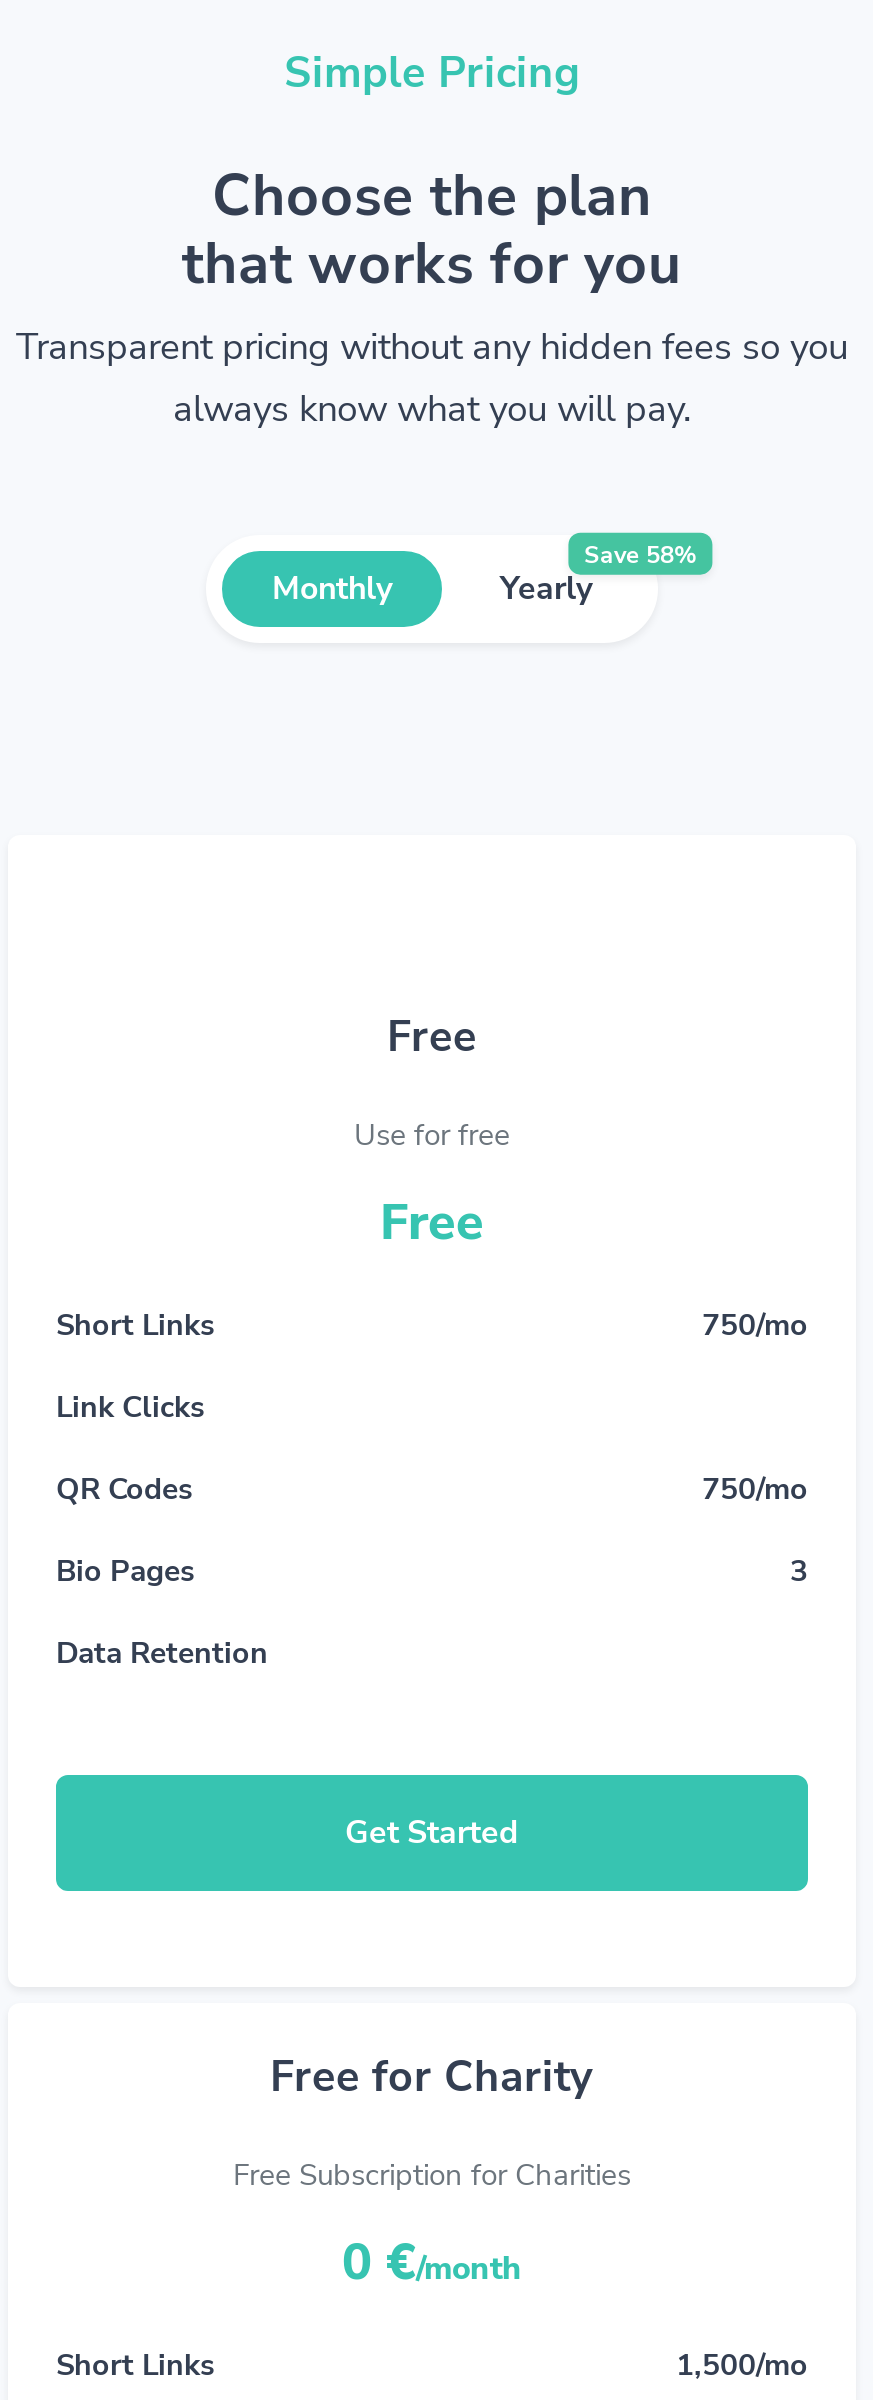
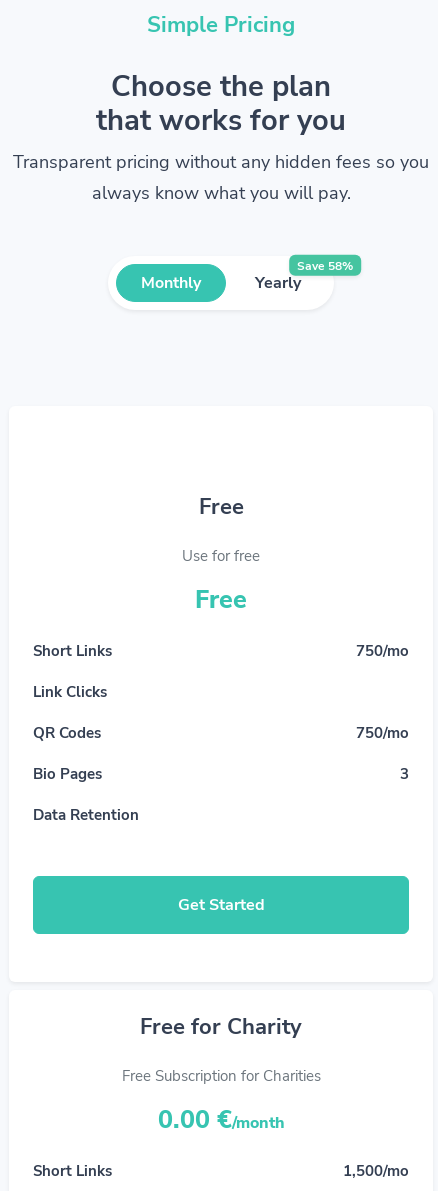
[342,2228,522,2298] 0 €/month -> [157,1102,284,1137] 0.00 €/month

